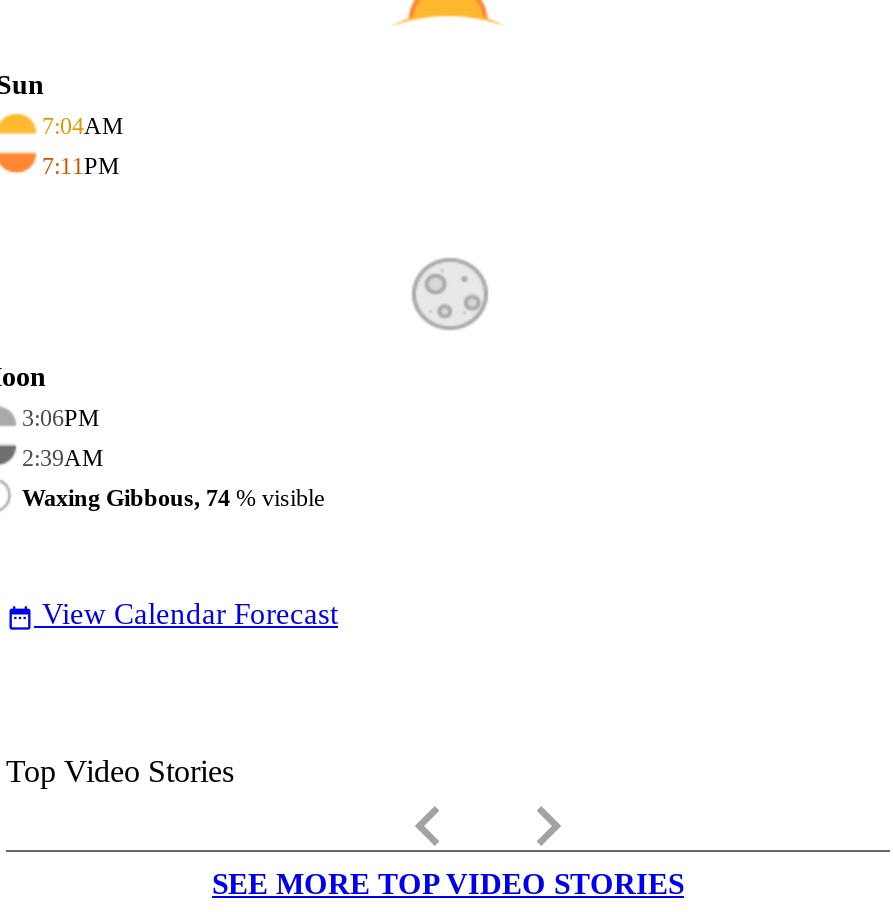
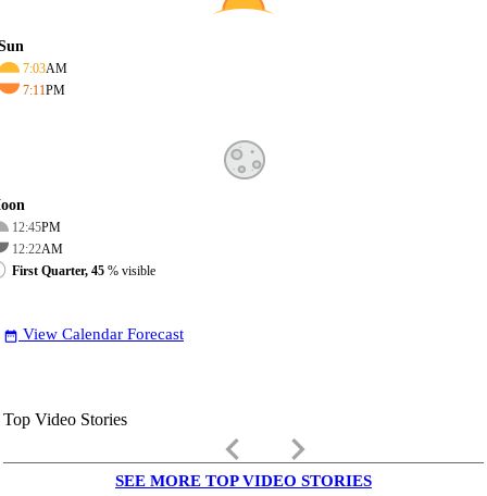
[42,112,124,140] 7:04AM -> [23,61,67,76] 7:03AM
[22,404,100,432] 3:06PM -> [12,220,61,235] 12:45PM
[22,444,104,472] 2:39AM -> [12,241,63,257] 12:22AM
[22,484,324,512] Waxing Gibbous, 74% visible -> [12,263,155,278] First Quarter, 45% visible

